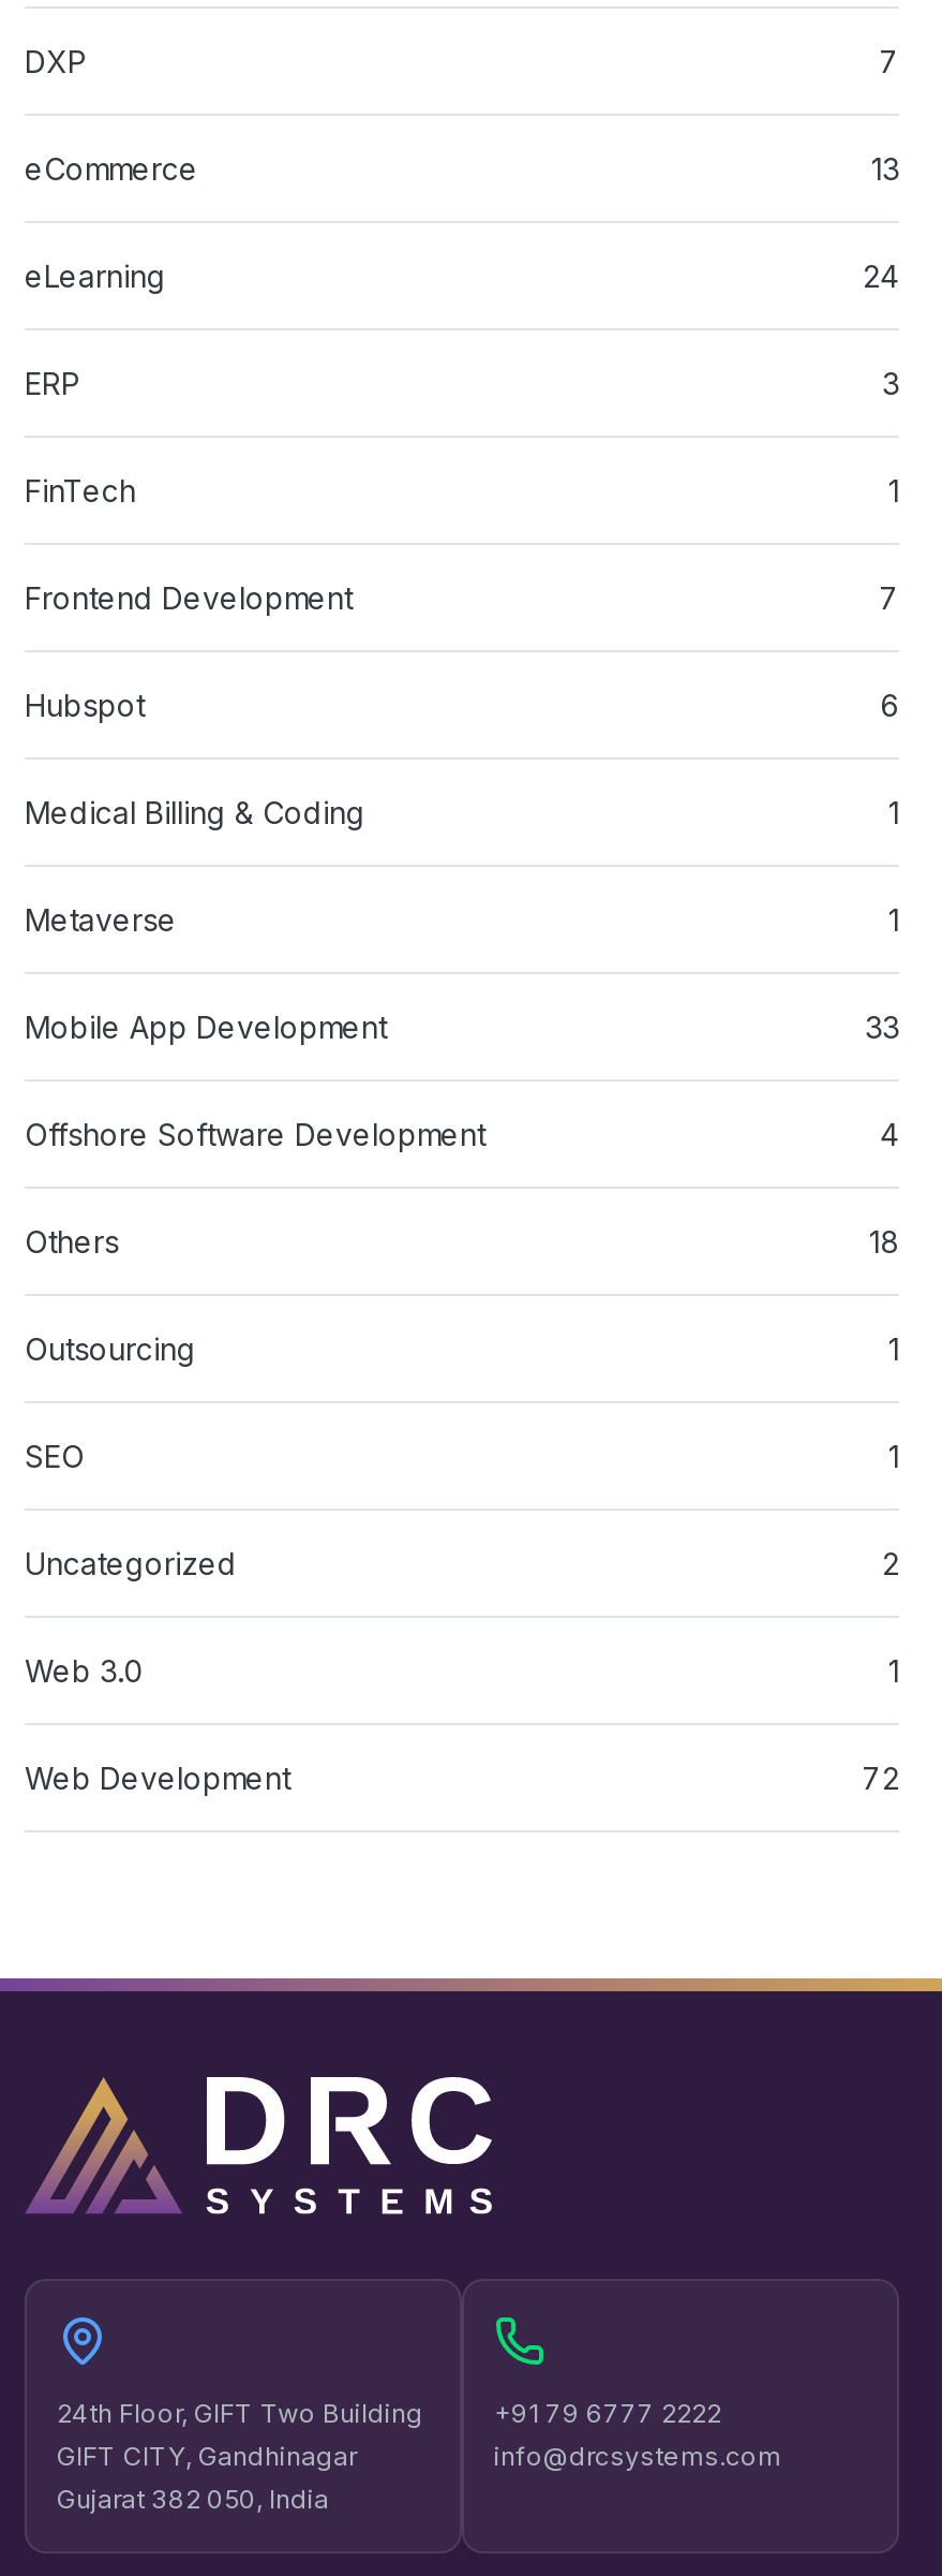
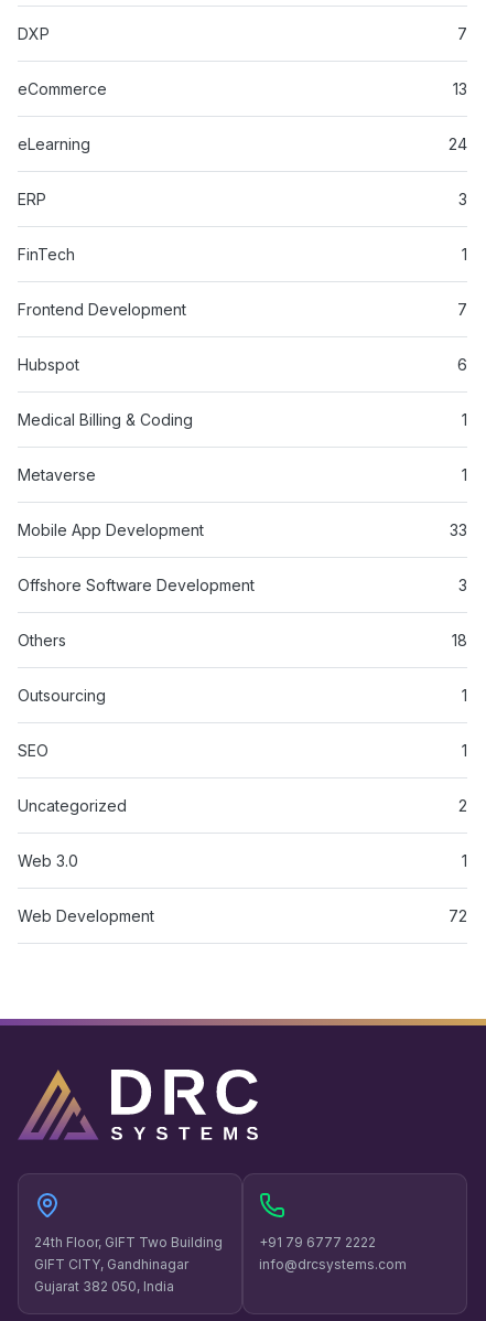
[880,1116,899,1153] 4 -> [458,576,467,595] 3

